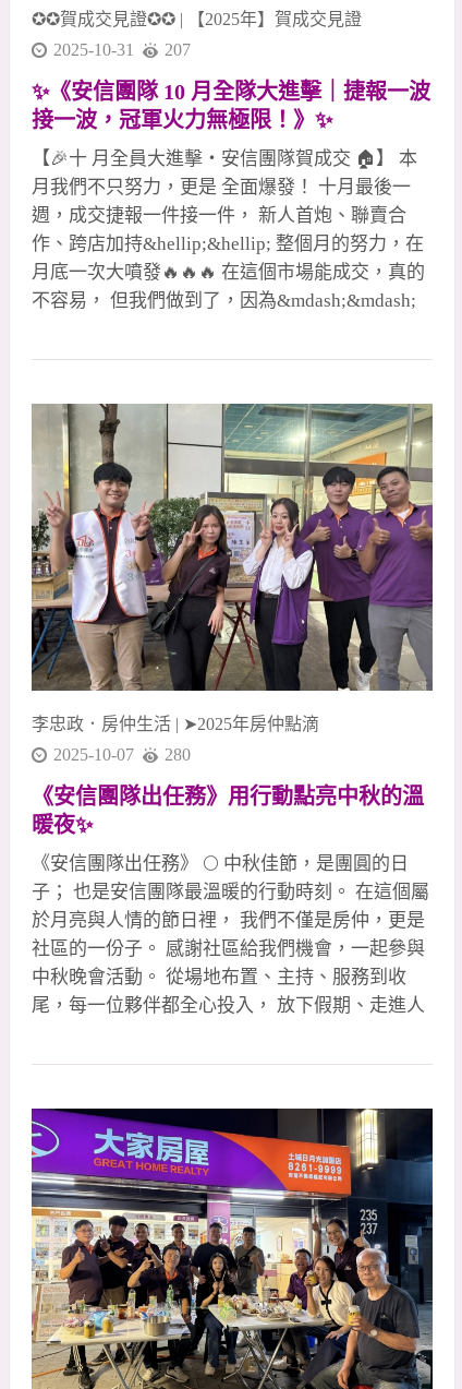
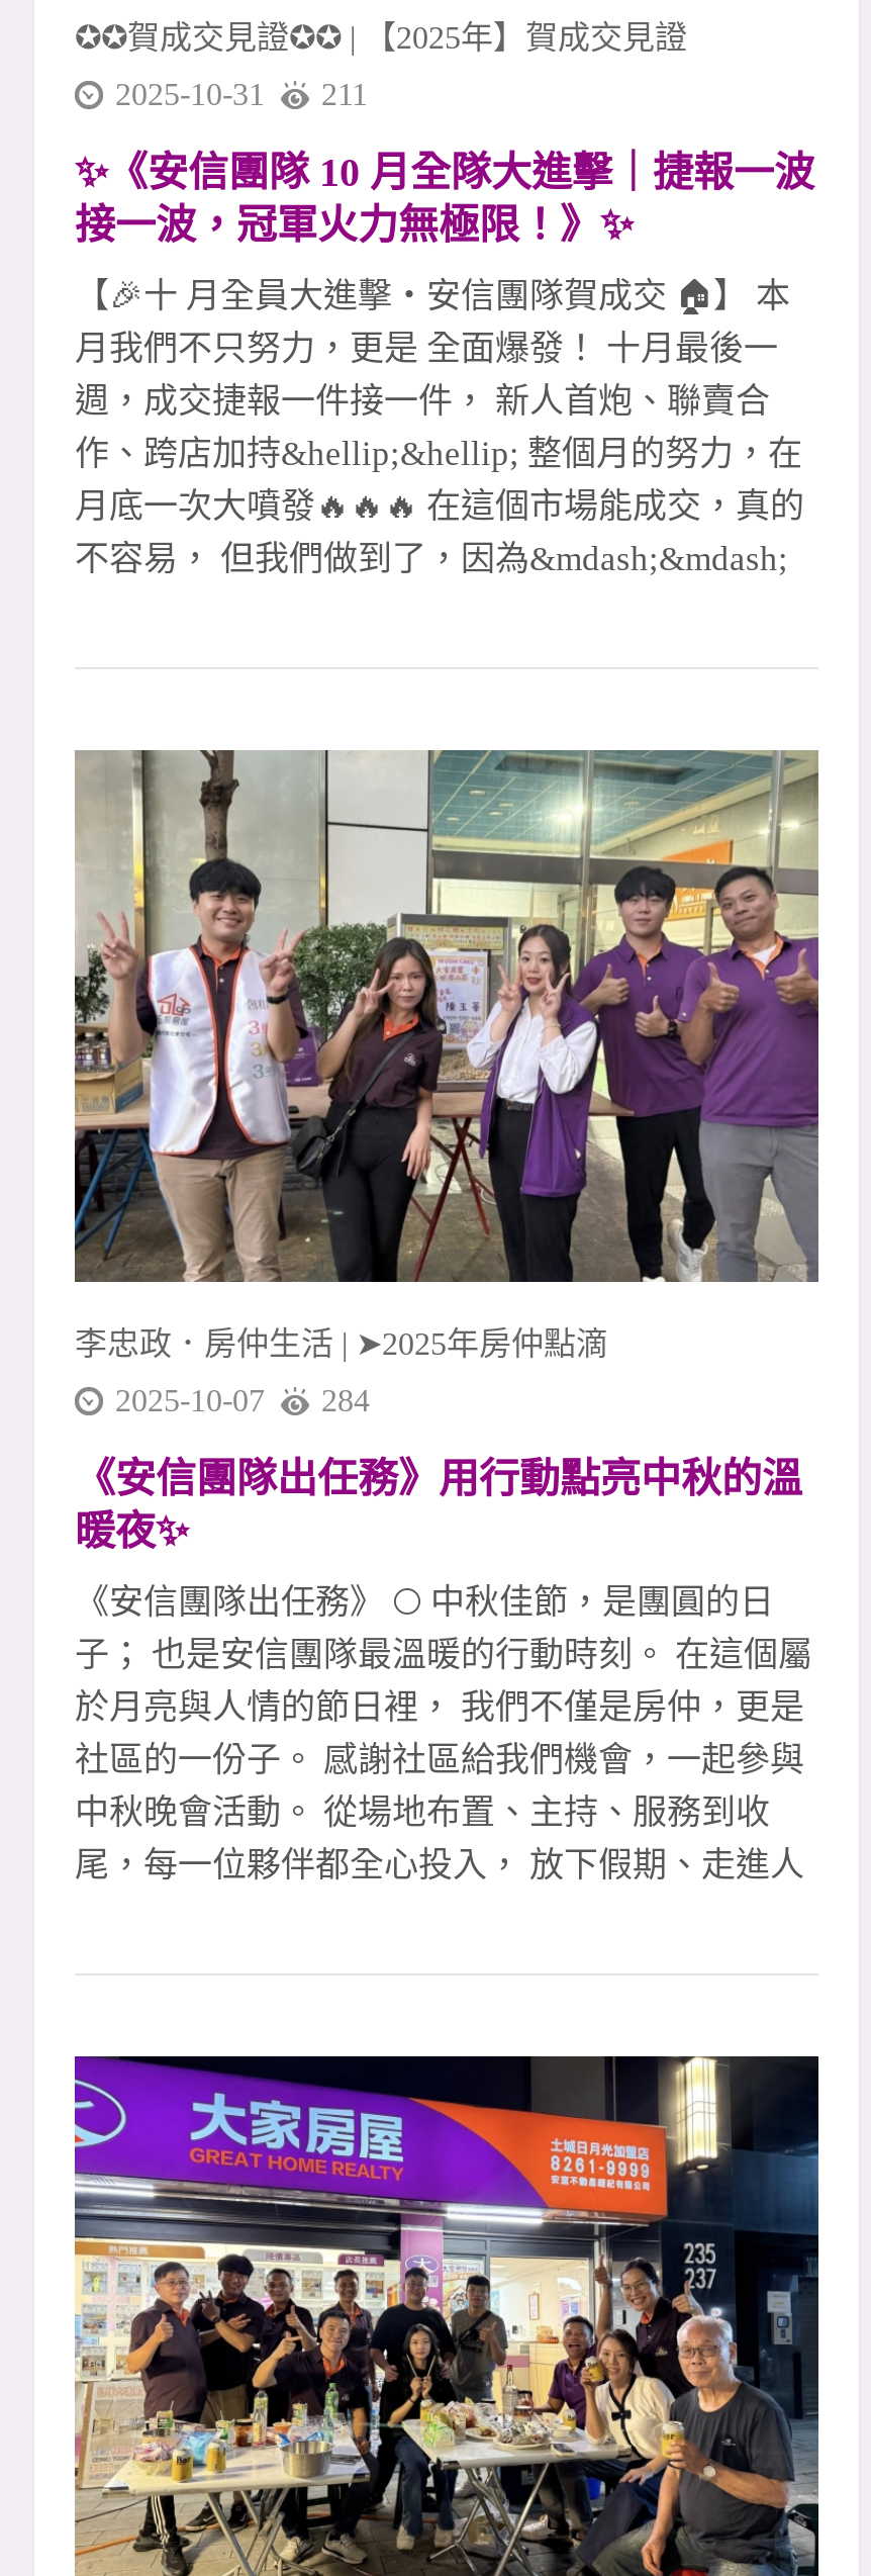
[53,40,191,59] 2025-10-31 207 -> [115,77,368,111] 2025-10-31 211
[53,745,191,764] 2025-10-07 280 -> [115,1383,370,1417] 2025-10-07 284

